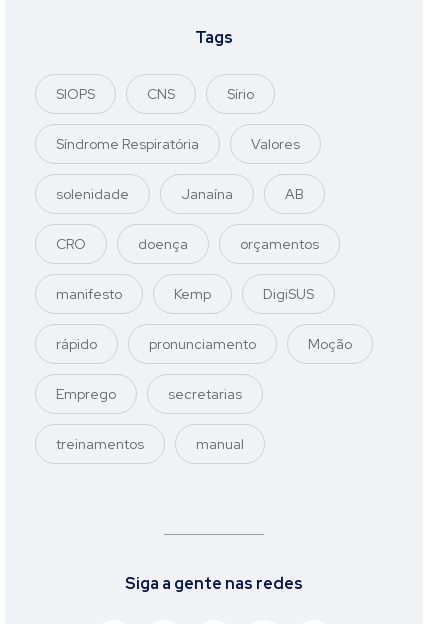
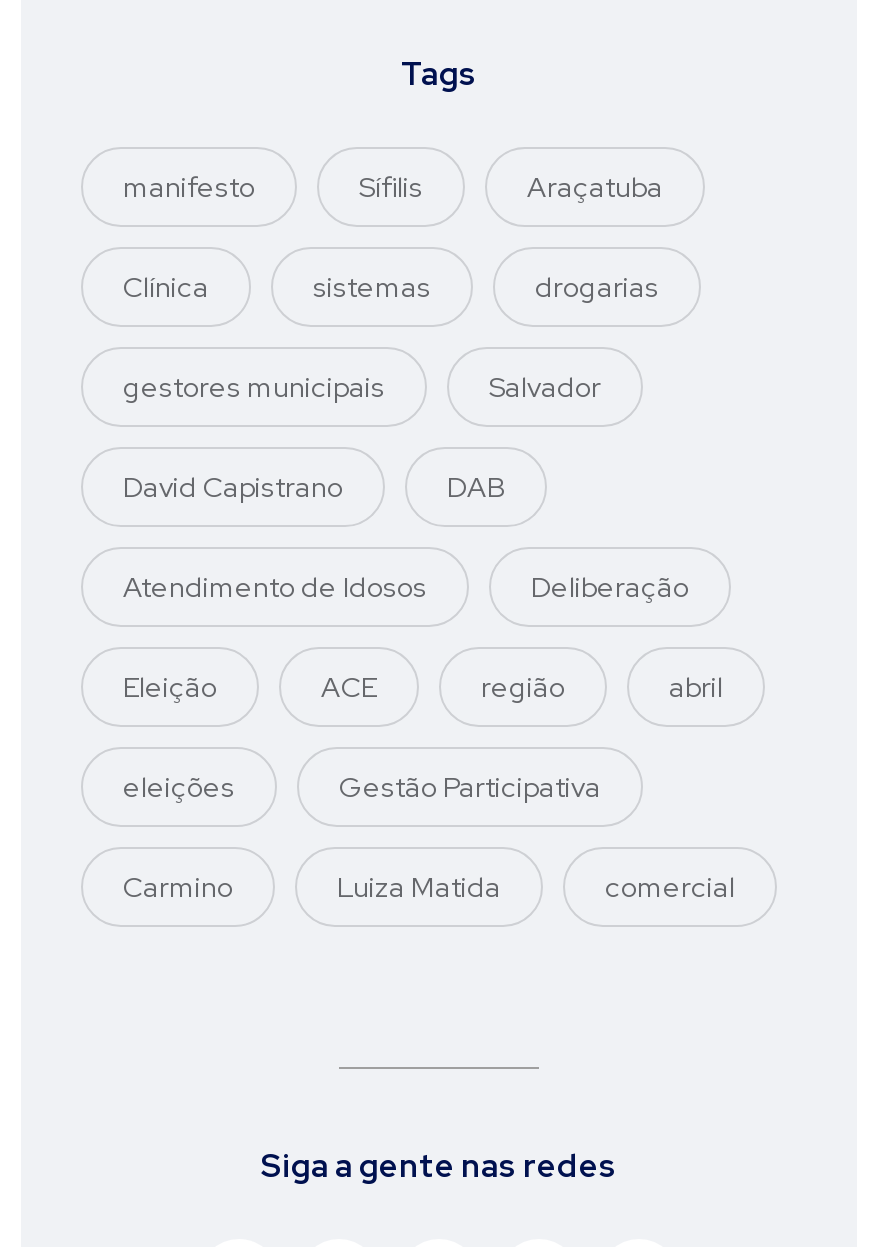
[56,85,319,253] SIOPS | CNS | Sírio | Síndrome Respiratória | Valores | solenidade | Janaína | AB | CRO | doença | orçamentos -> none
[56,285,352,453] Kemp | DigiSUS | rápido | pronunciamento | Moção | Emprego | secretarias | treinamentos | manual -> [123,169,735,905] Sífilis | Araçatuba | Clínica | sistemas | drogarias | gestores municipais | Salvador | David Capistrano | DAB | Atendimento de Idosos | Deliberação | Eleição | ACE | região | abril | eleições | Gestão Participativa | Carmino | Luiza Matida | comercial
moved [56,285,122,303] -> [123,169,255,205]: manifesto

